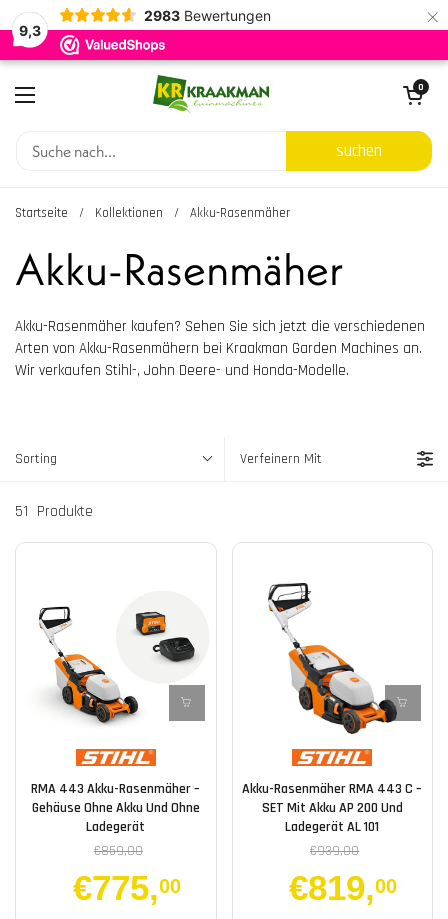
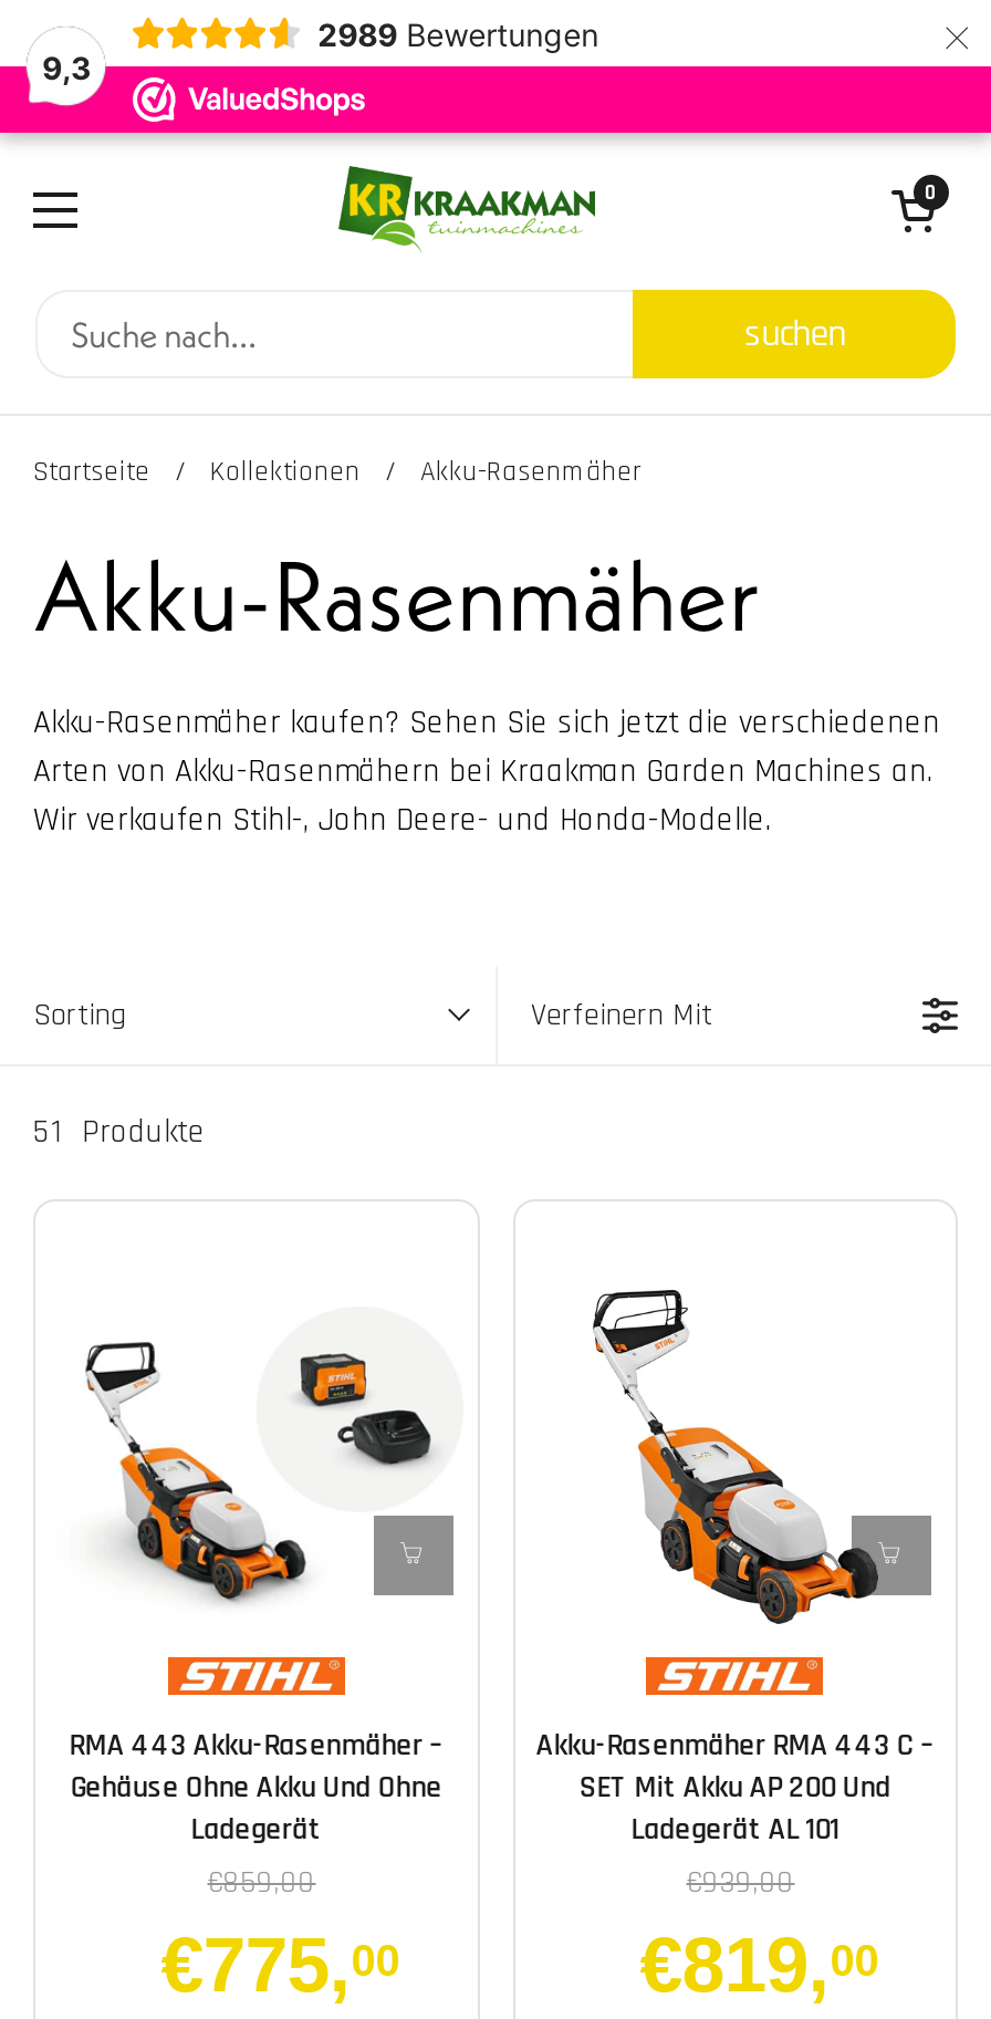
[144,6,271,23] 2983 Bewertungen -> [318,14,599,52] 2989 Bewertungen

